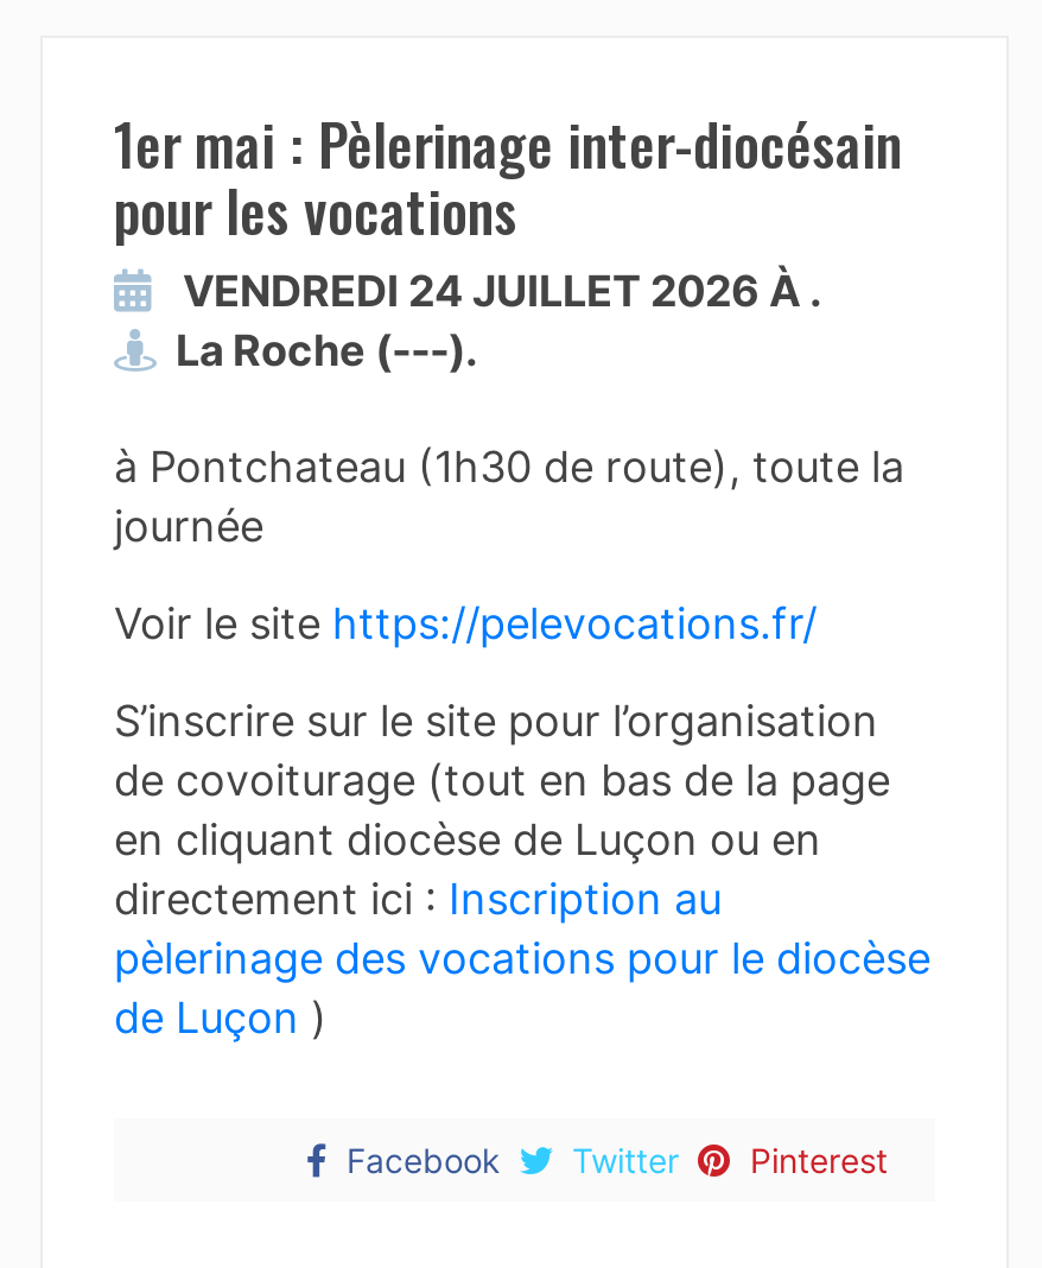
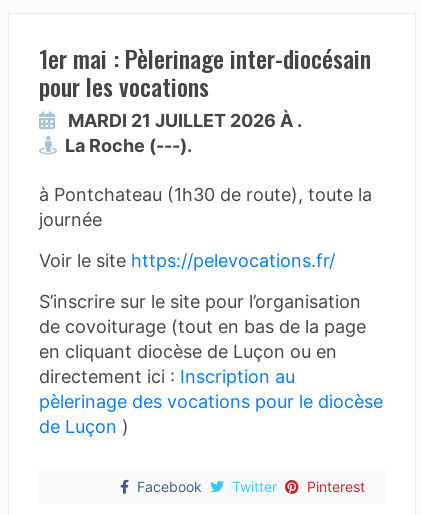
[183,266,821,316] VENDREDI 24 JUILLET 2026 À . -> [68,110,302,131] MARDI 21 JUILLET 2026 À .

